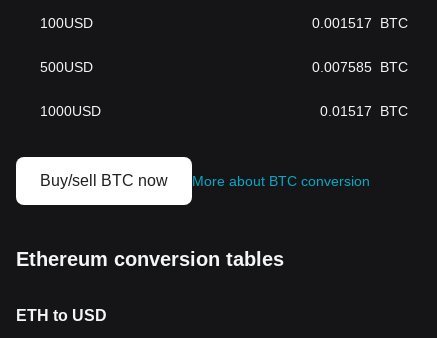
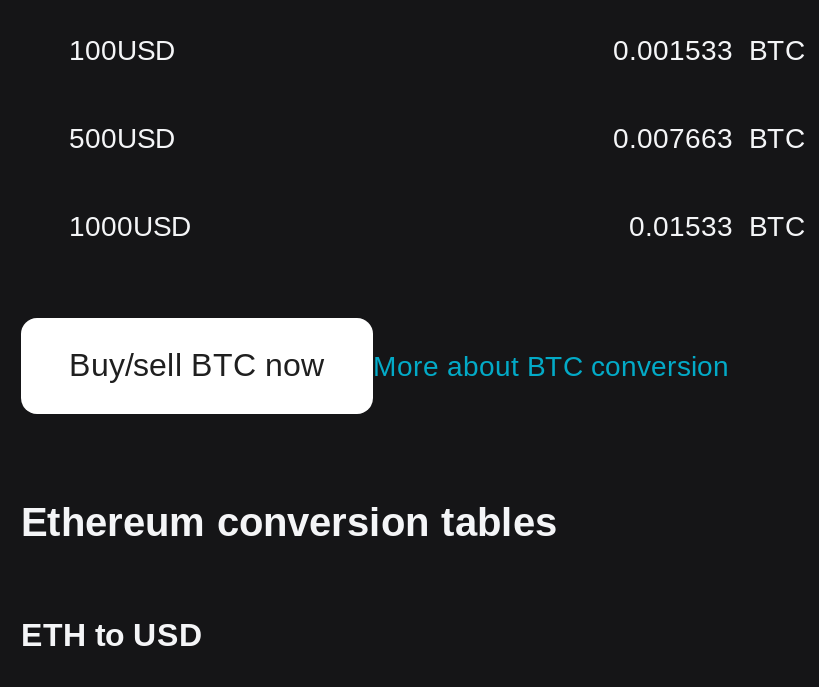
[312,15,408,31] 0.001517 BTC -> [613,34,805,66] 0.001533 BTC
[312,59,408,75] 0.007585 BTC -> [613,122,805,154] 0.007663 BTC
[320,103,408,119] 0.01517 BTC -> [629,210,805,242] 0.01533 BTC

